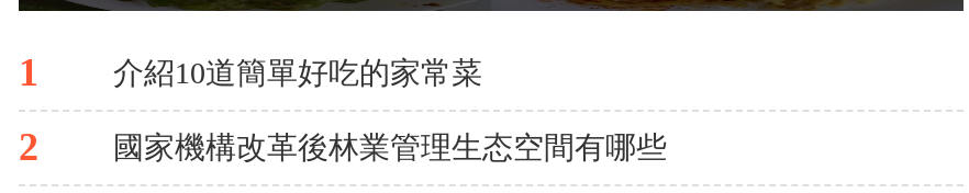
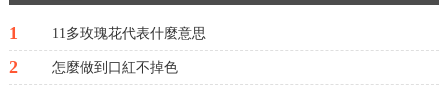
[113,57,482,89] 介紹10道簡單好吃的家常菜 -> [52,26,206,41] 11多玫瑰花代表什麼意思
[113,131,667,164] 國家機構改革後林業管理生态空間有哪些 -> [52,60,178,75] 怎麼做到口紅不掉色

